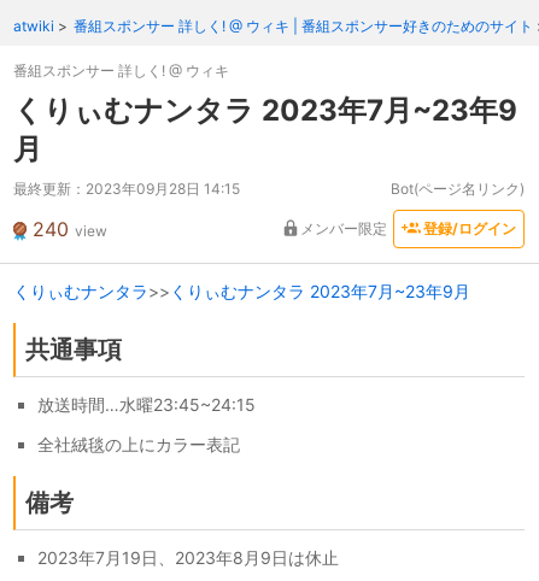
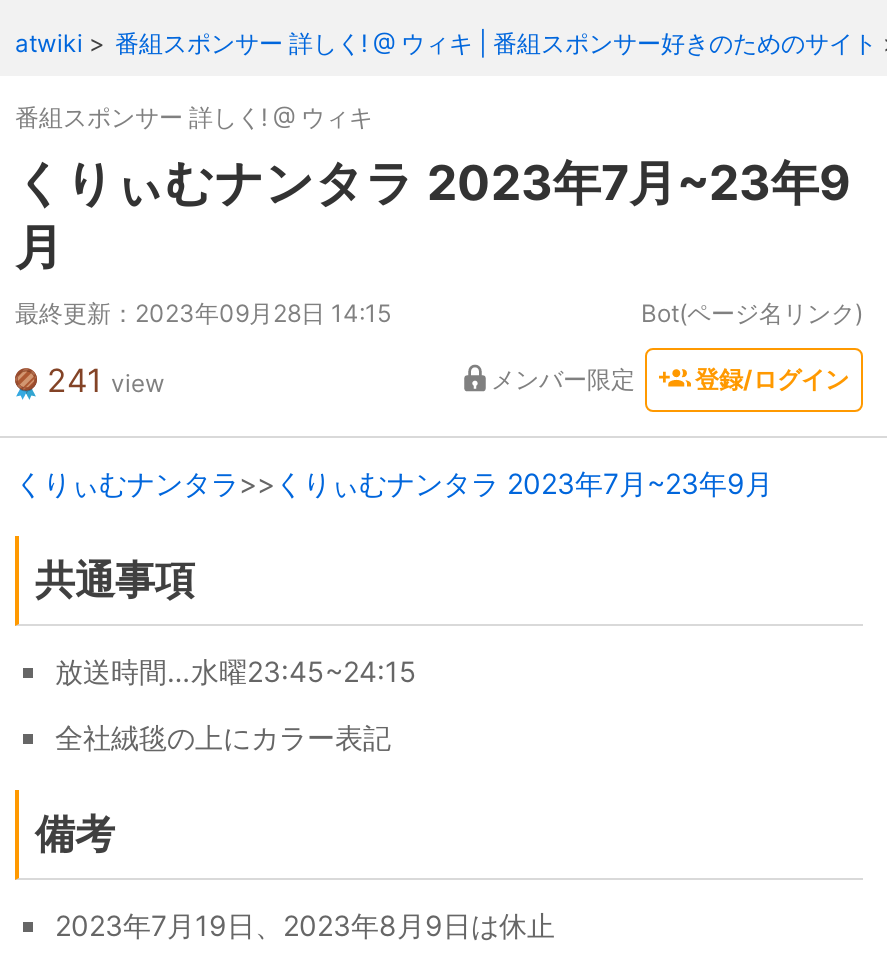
[33,217,107,241] 240 view -> [47,360,165,400] 241 view

